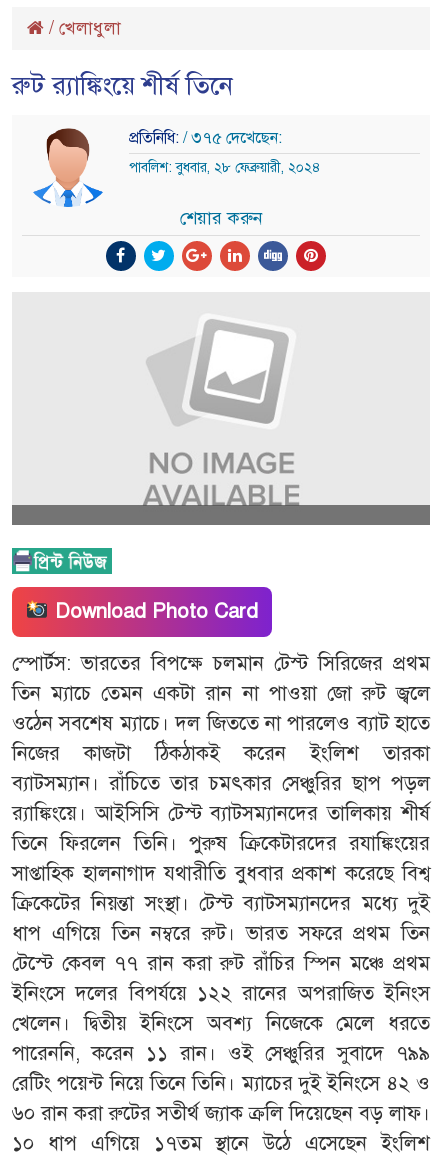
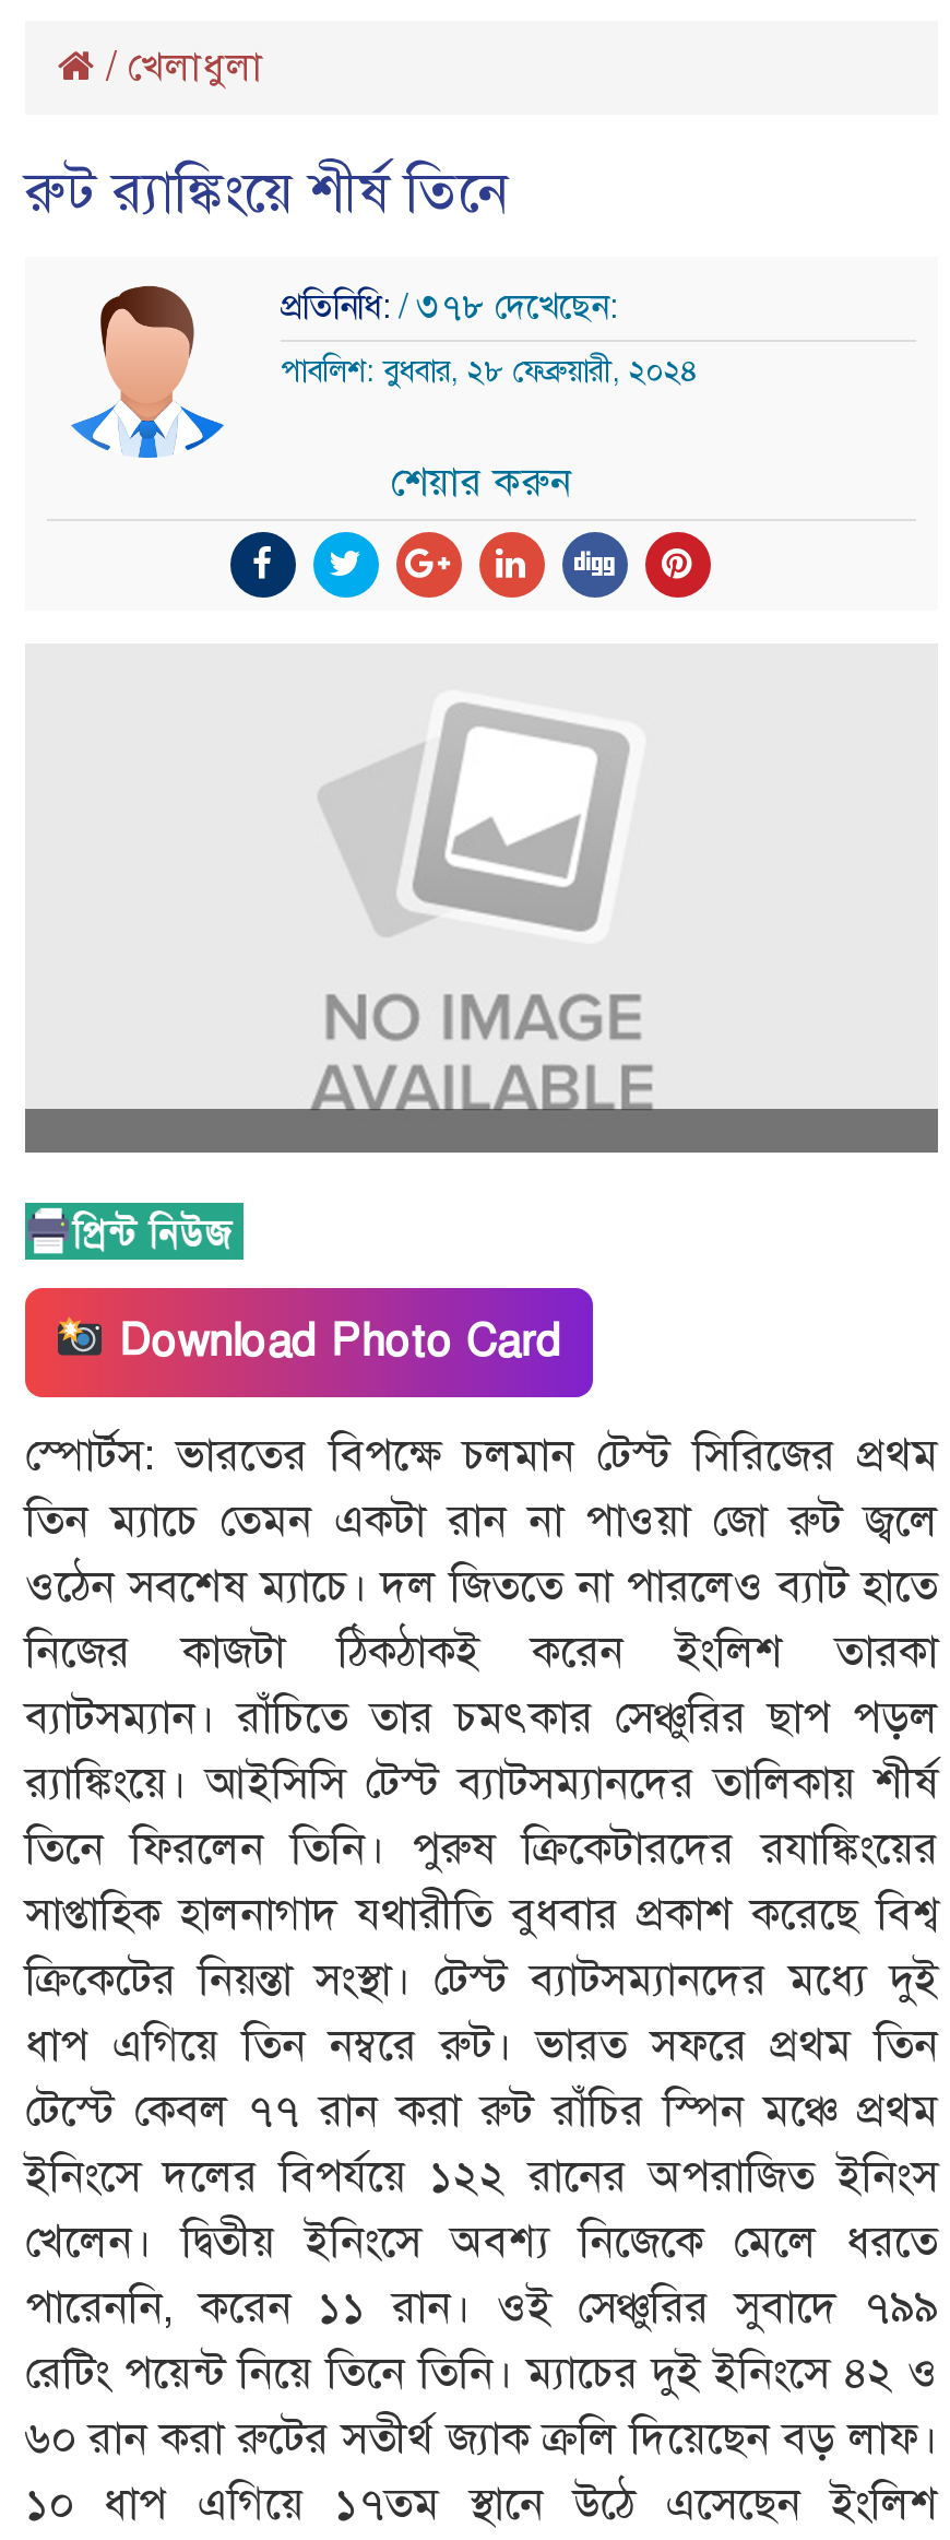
[129,128,282,148] প্রতিনিধি: / ৩৭৫ দেখেছেন: -> [281,285,617,328] প্রতিনিধি: / ৩৭৮ দেখেছেন:

